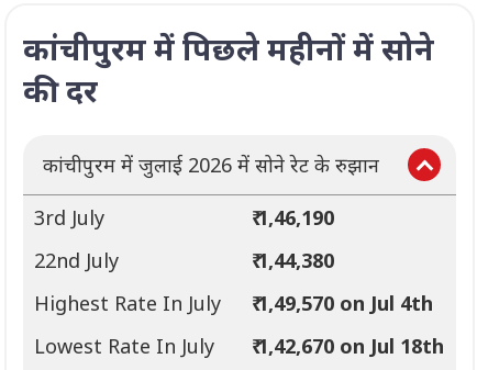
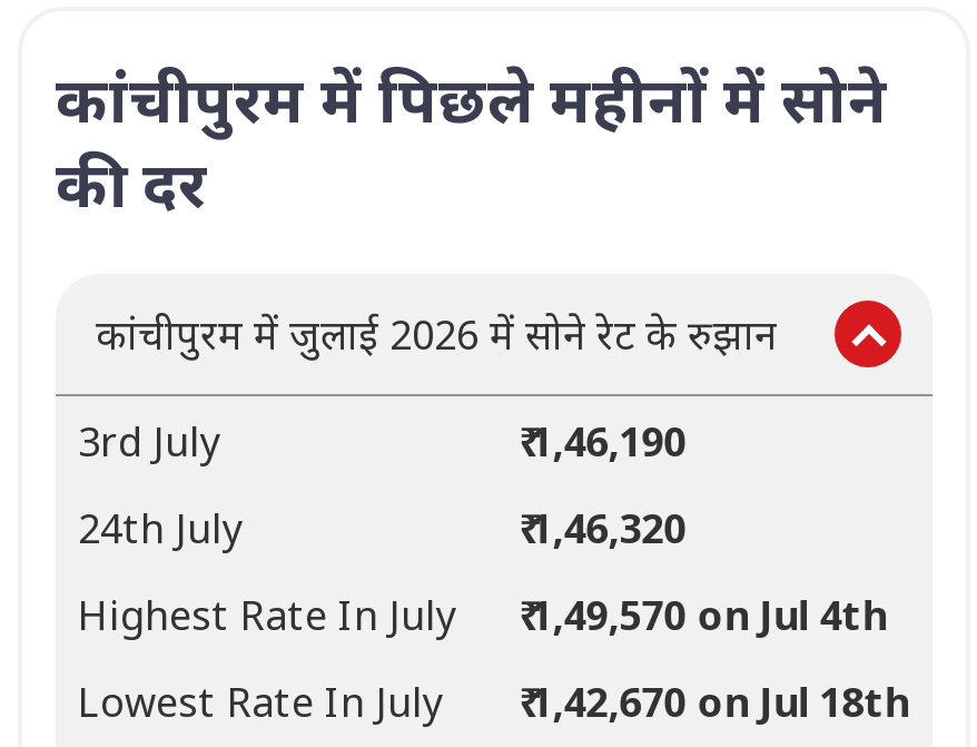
[34,247,119,273] 22nd July -> [78,501,243,554] 24th July
[252,247,334,273] ₹ 1,44,380 -> [519,501,686,554] ₹ 1,46,320

